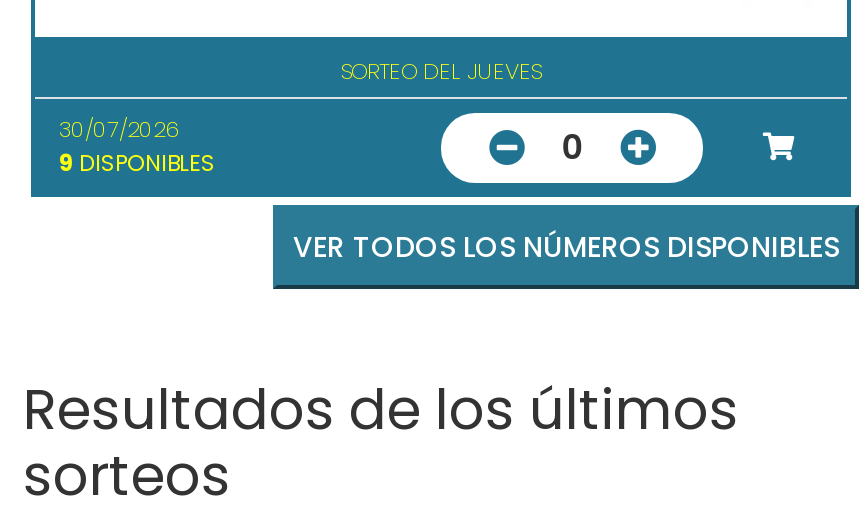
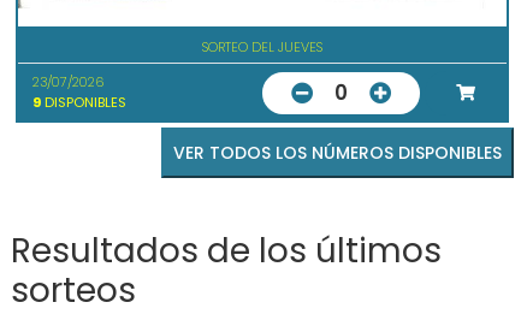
[59,113,179,145] 30/07/2026 -> [32,72,103,92] 23/07/2026

